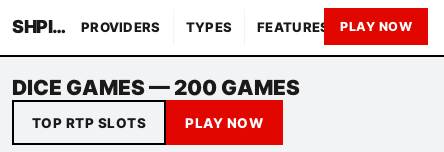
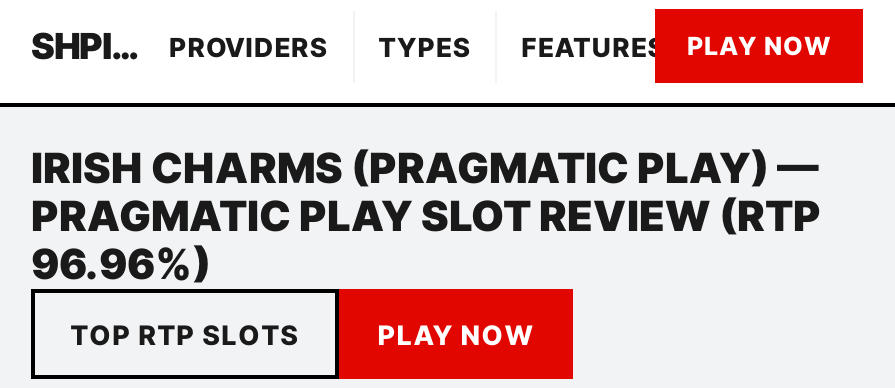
[12,75,300,100] DICE GAMES — 200 GAMES -> [31,143,821,289] IRISH CHARMS (PRAGMATIC PLAY) — | PRAGMATIC PLAY SLOT REVIEW (RTP | 96.96%)

